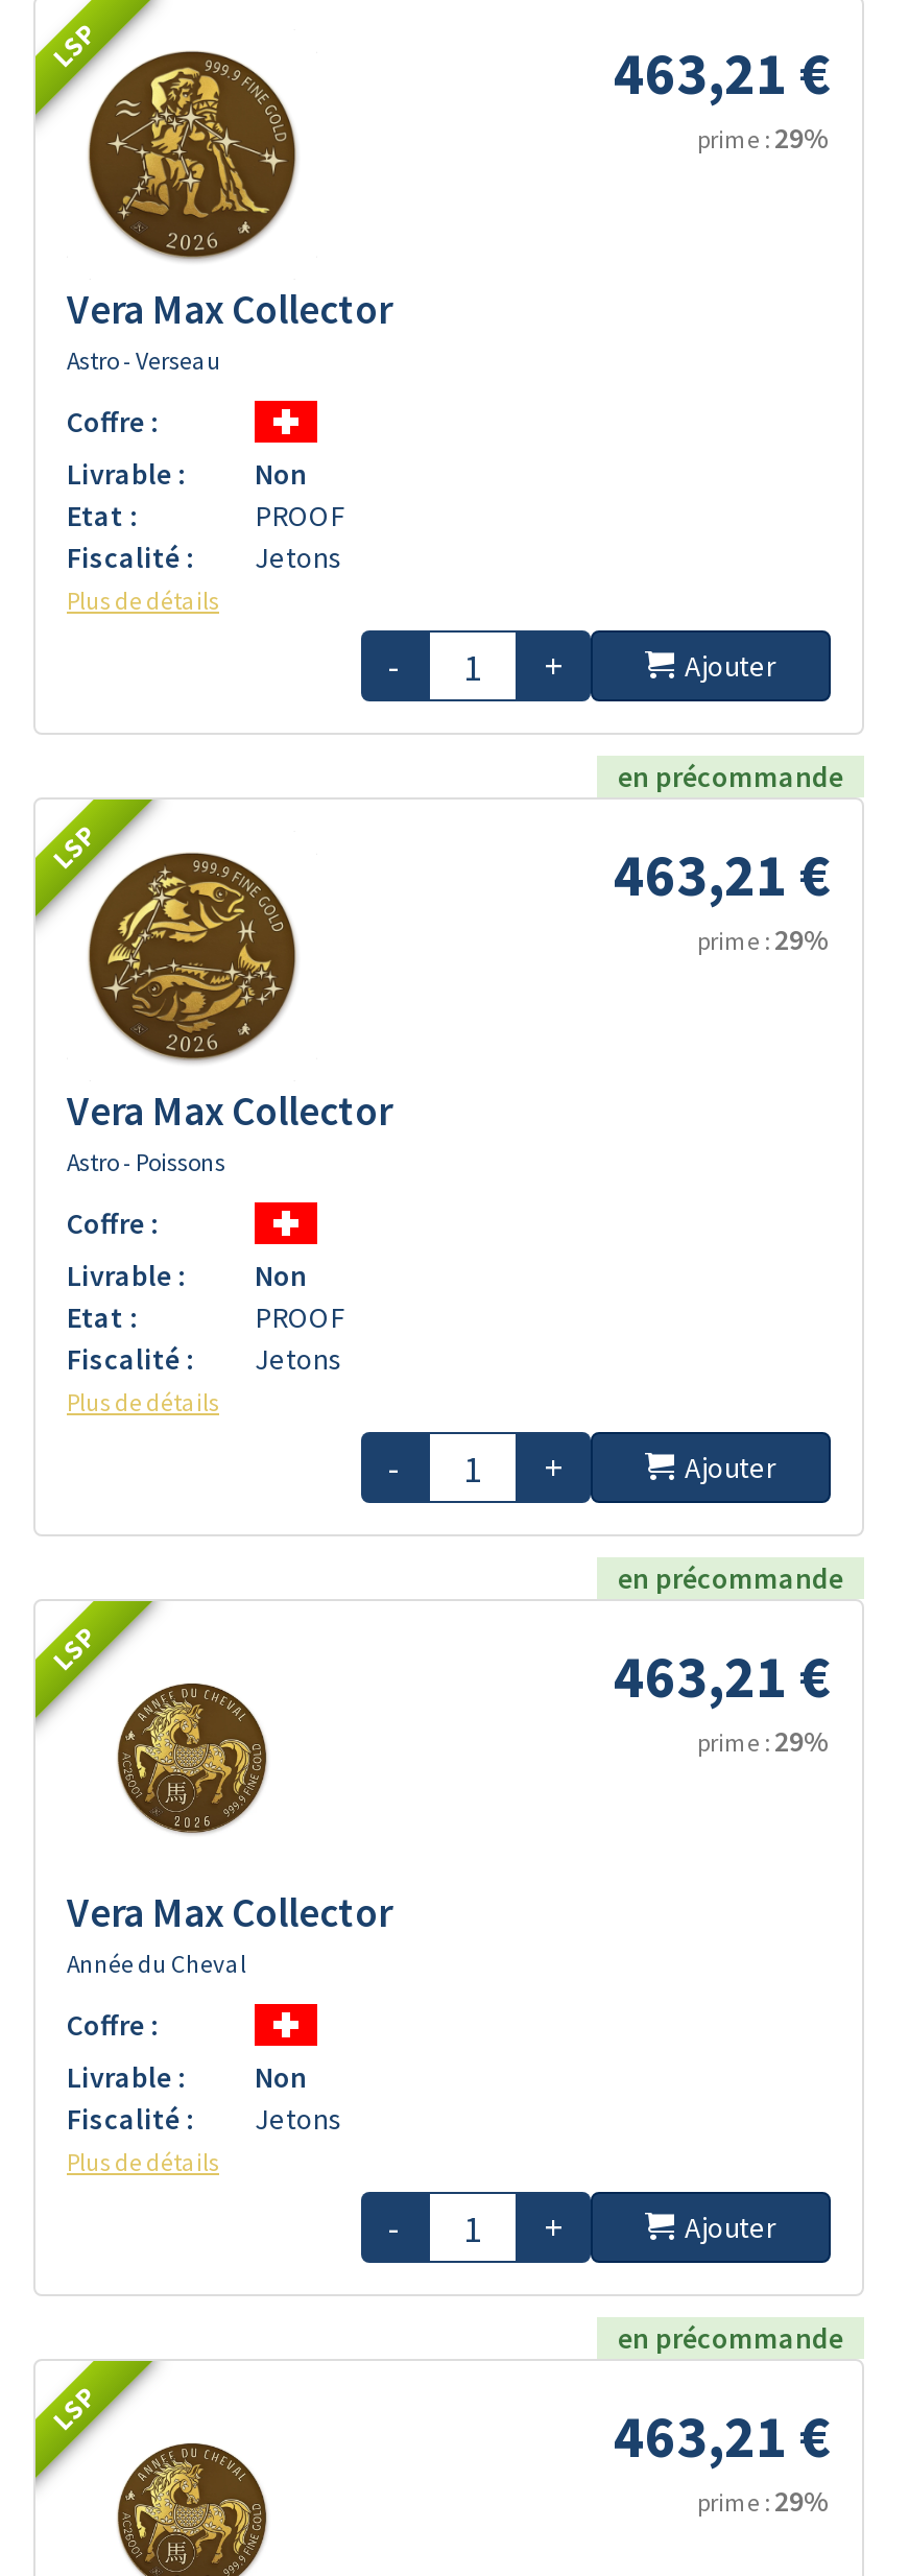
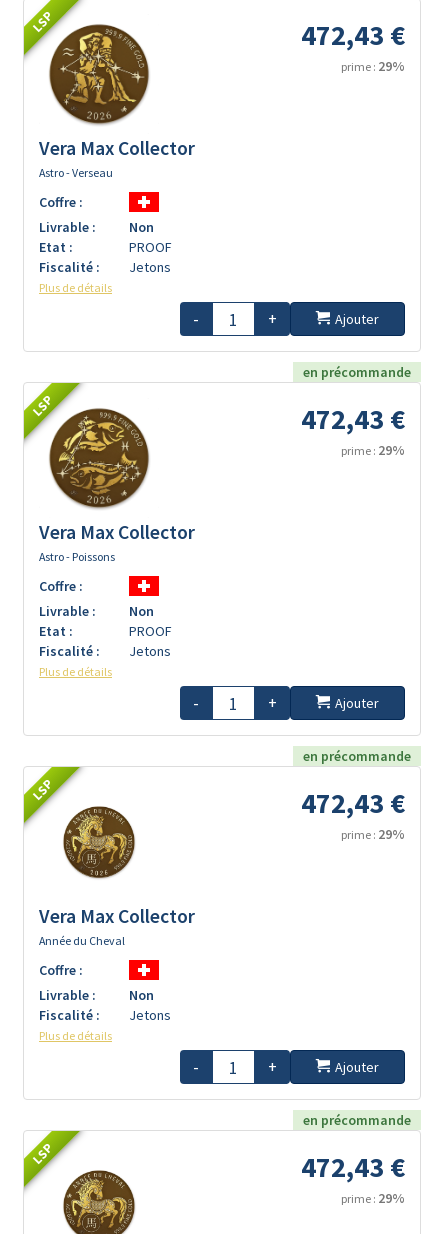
[614,35,831,111] 463,21 € -> [301,17,405,53] 472,43 €
[614,837,831,912] 463,21 € -> [301,401,405,437] 472,43 €
[614,1639,831,1714] 463,21 € -> [301,785,405,821] 472,43 €
[614,2399,831,2474] 463,21 € -> [301,1149,405,1185] 472,43 €

